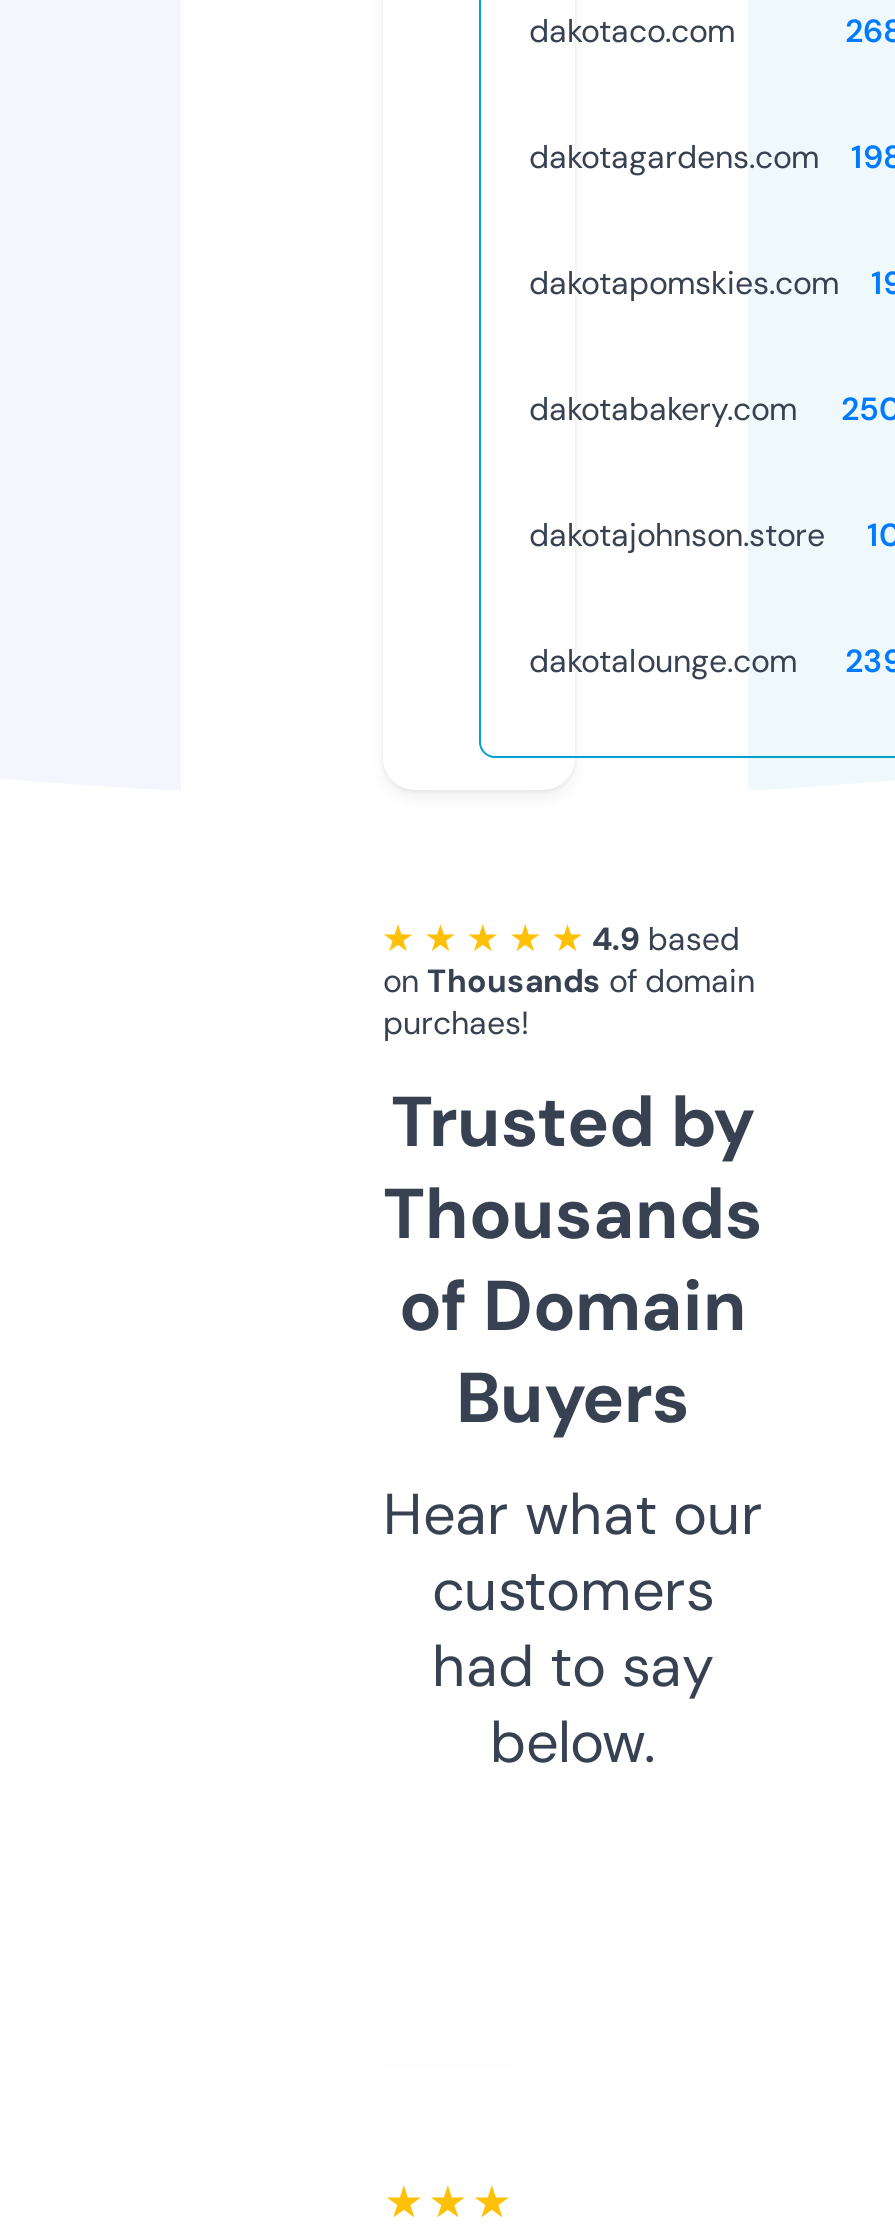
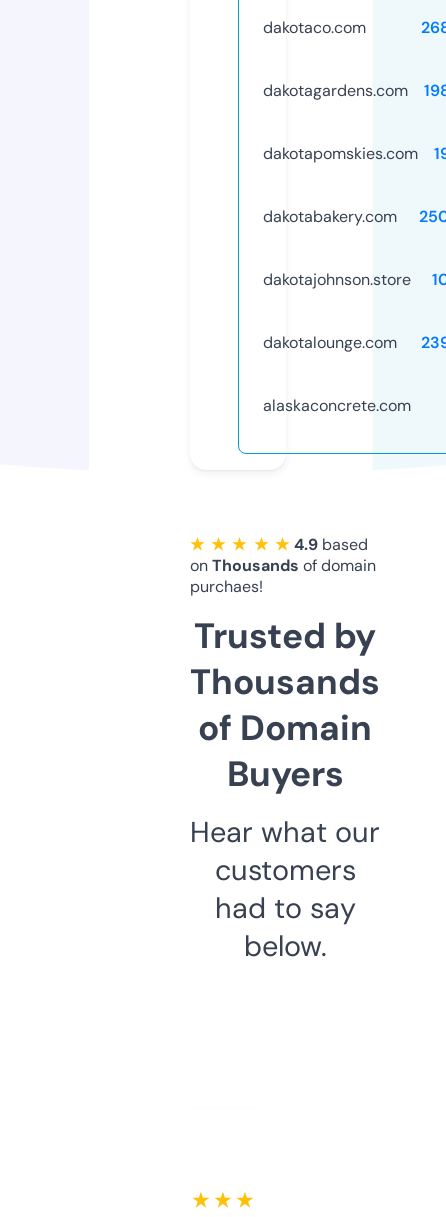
none -> [263,395,411,416] alaskaconcrete.com

